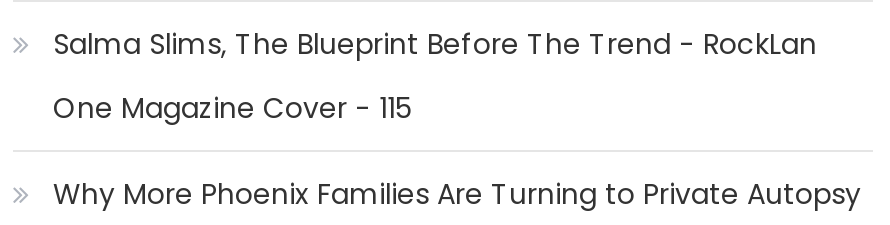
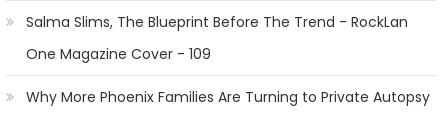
[53,88,411,128] One Magazine Cover - 115 -> [26,44,211,64] One Magazine Cover - 109

